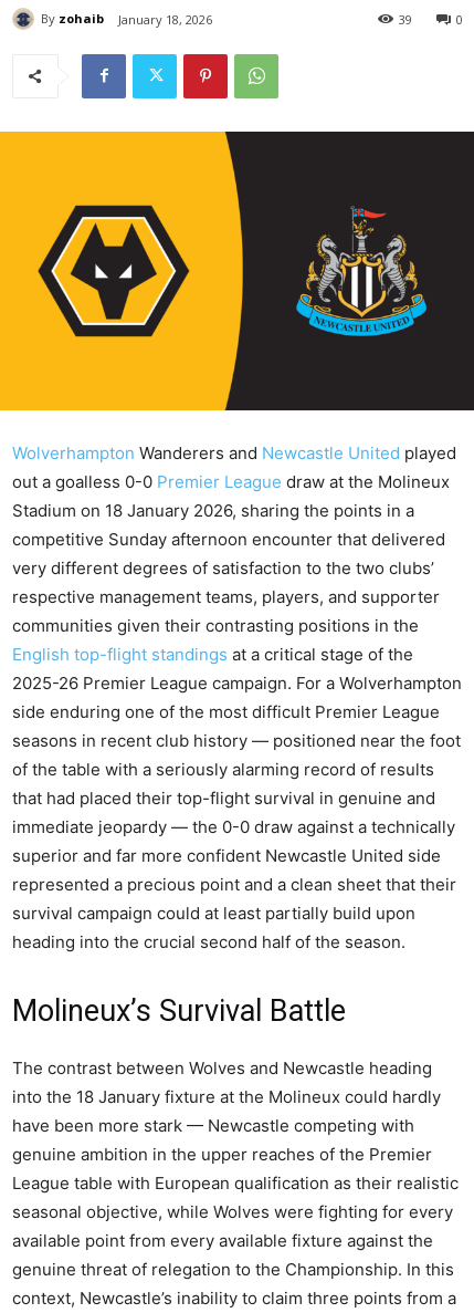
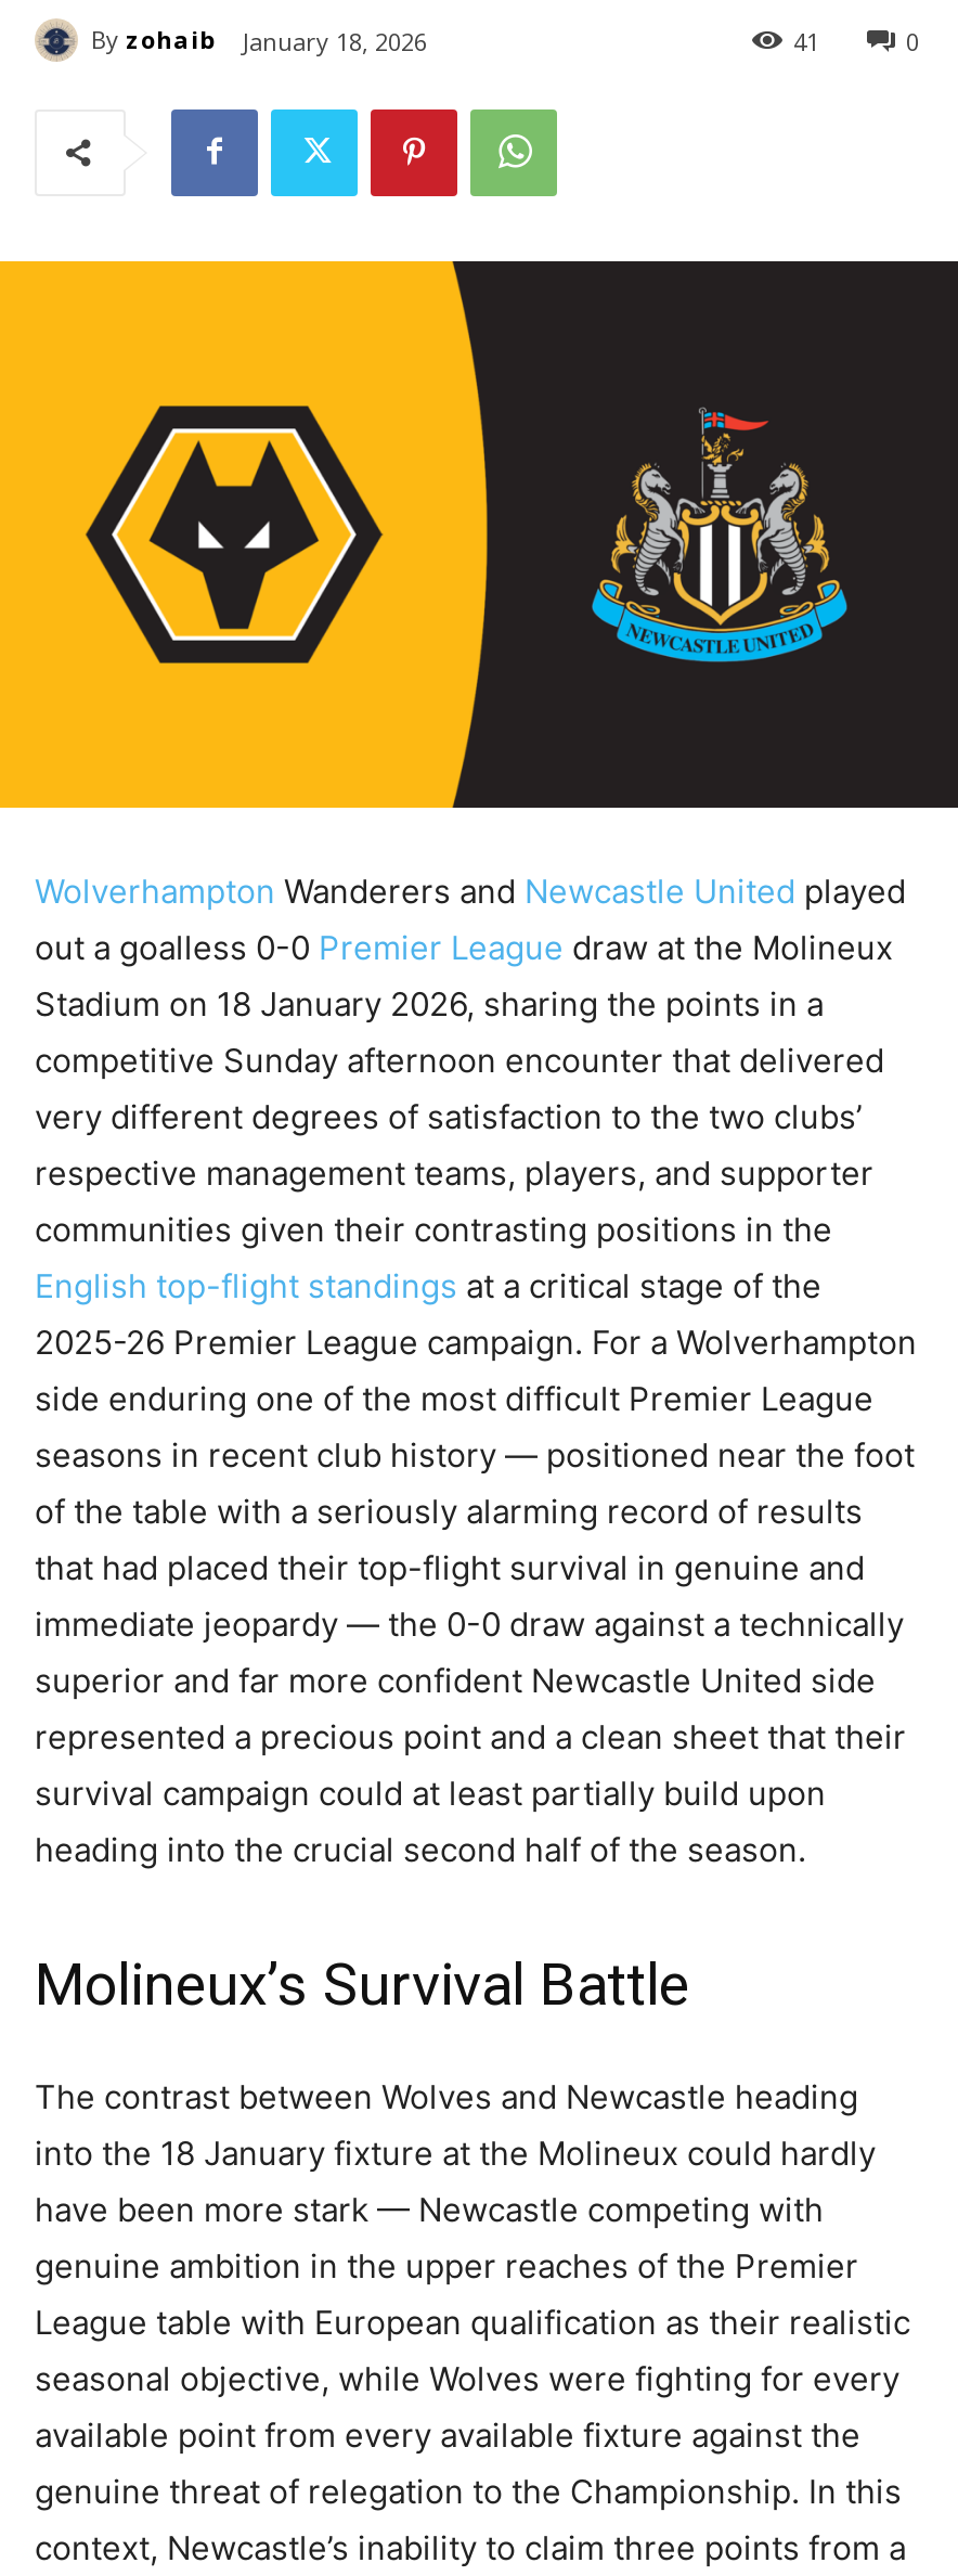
[399,11,412,27] 39 -> [793,24,819,57] 41

